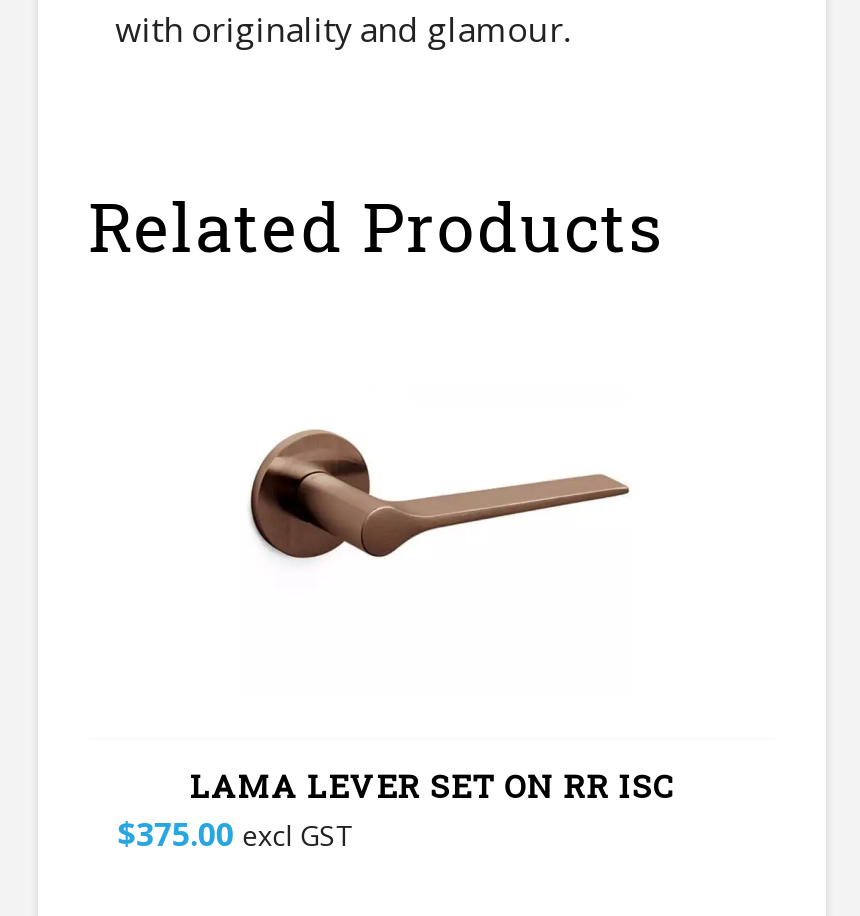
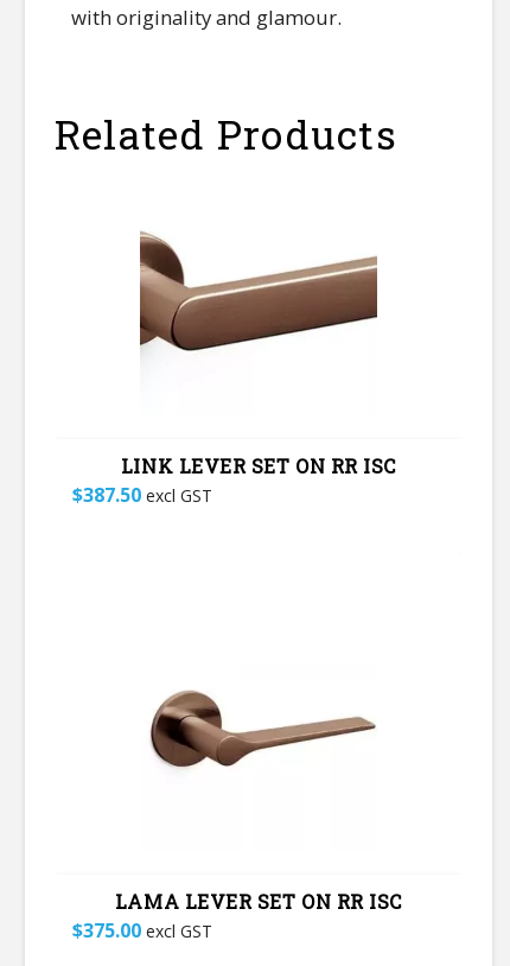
none -> [72,453,396,508] LINK LEVER SET ON RR ISC | $387.50 excl GST
none -> [139,230,378,352] [image]

